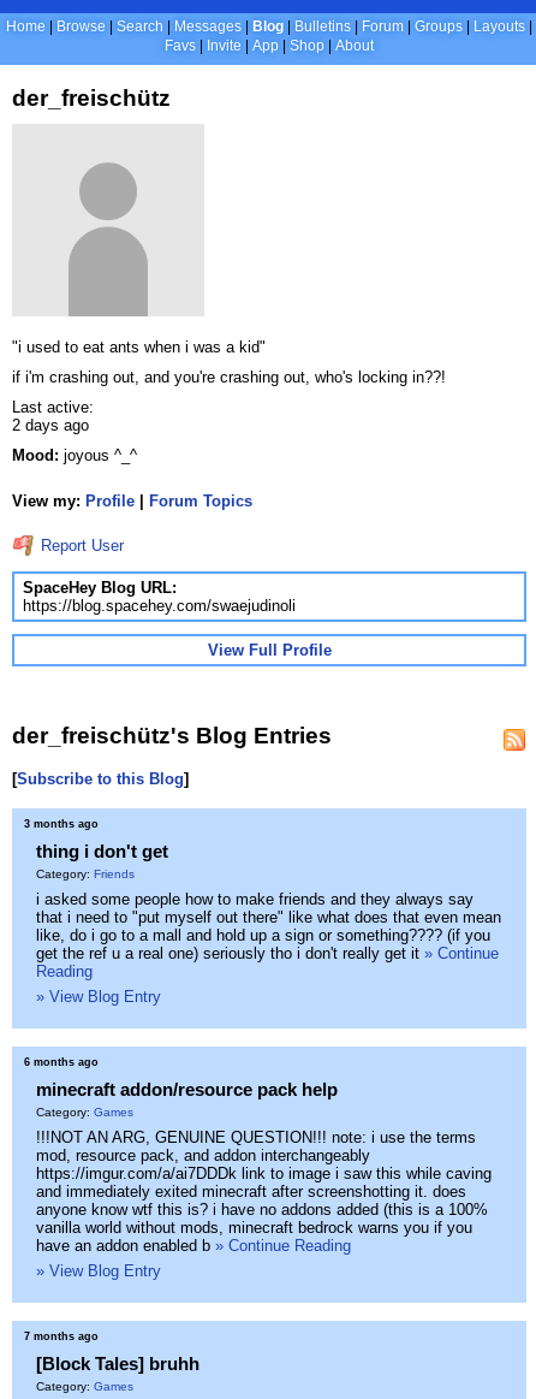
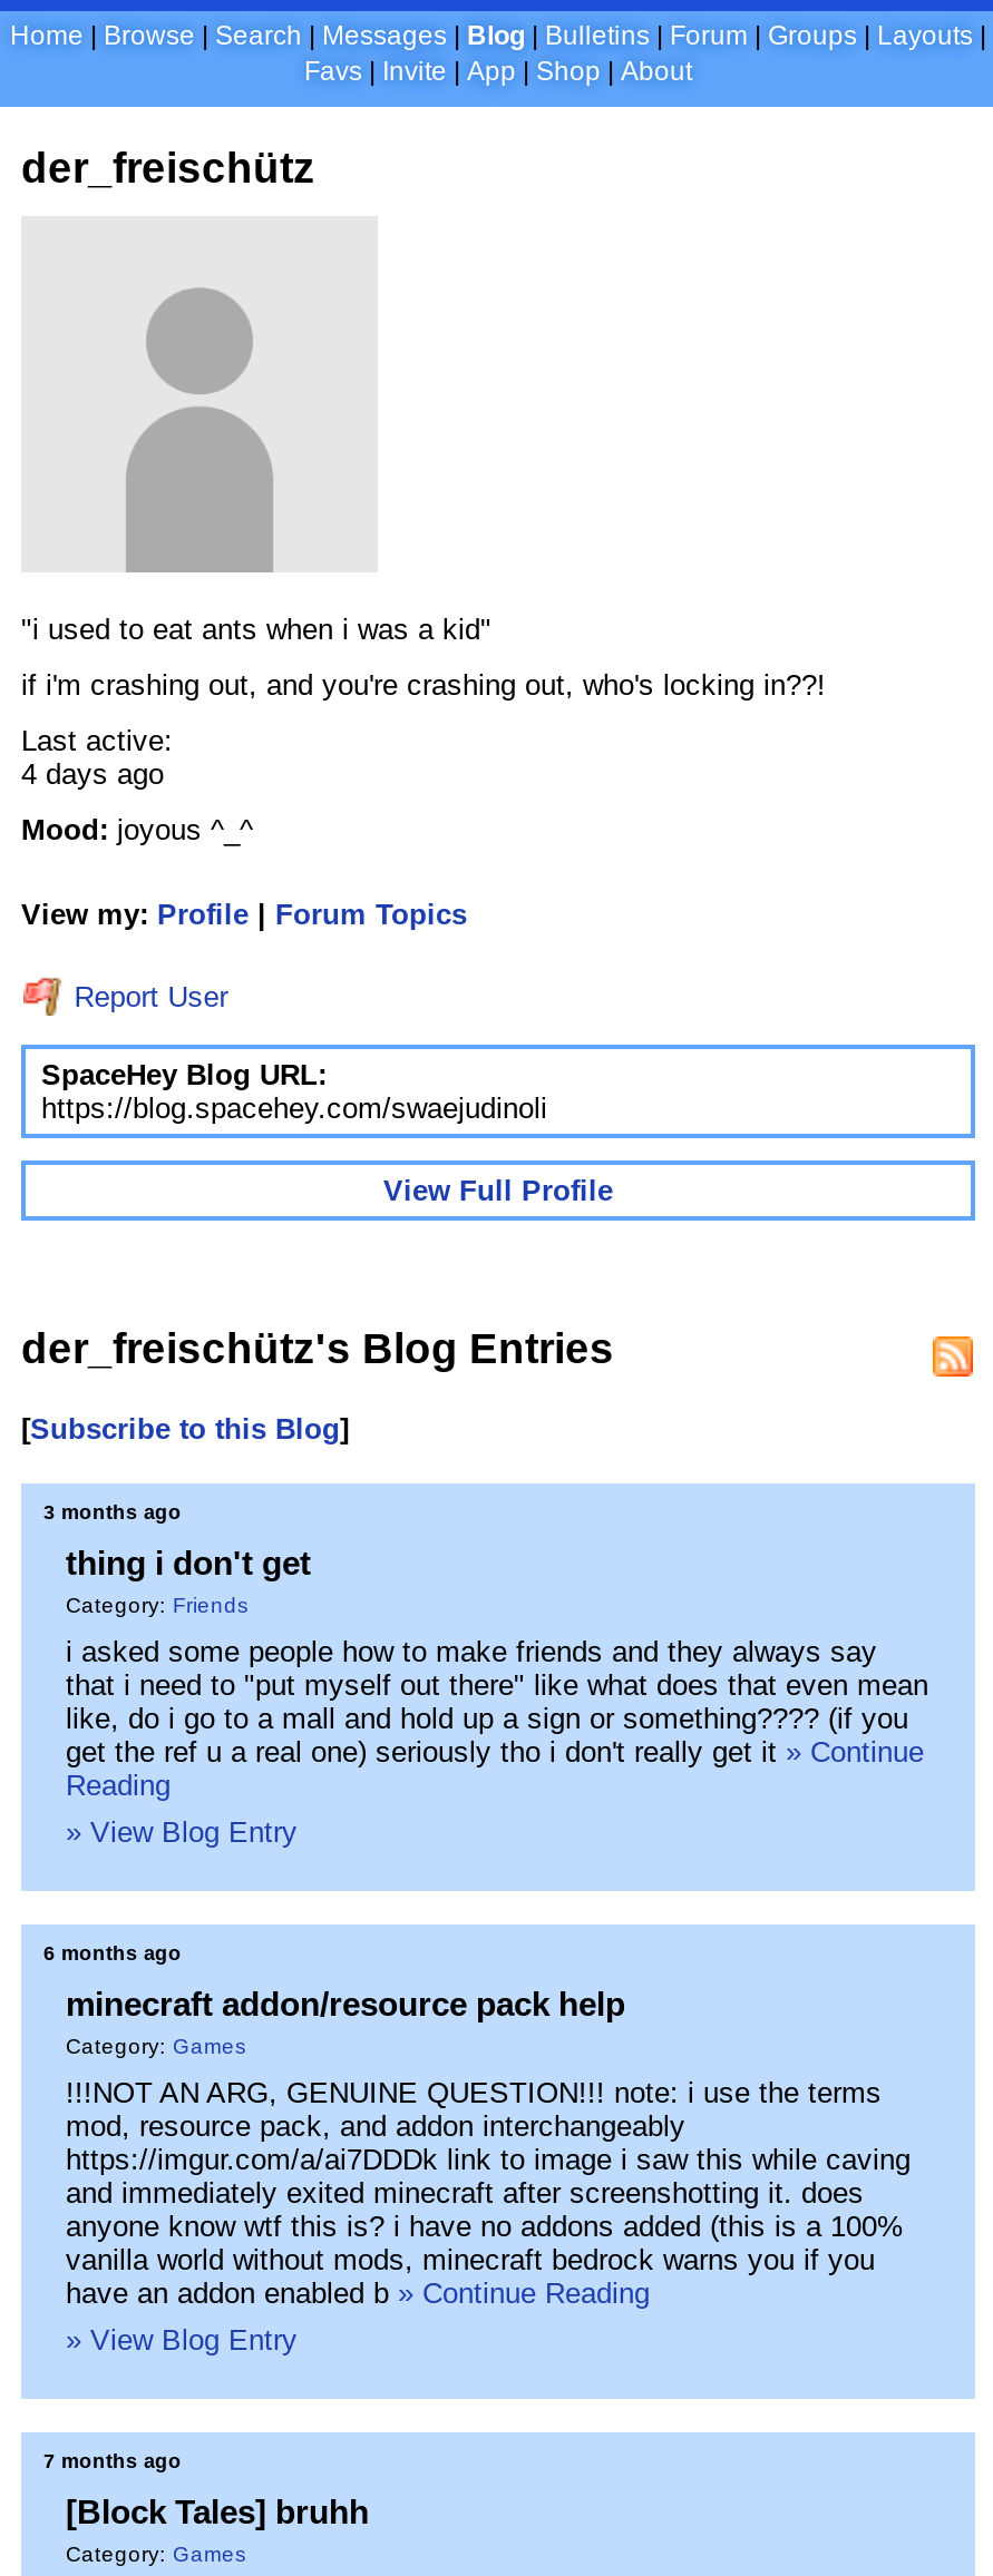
[12,416,89,434] 2 days ago -> [21,756,164,790] 4 days ago

